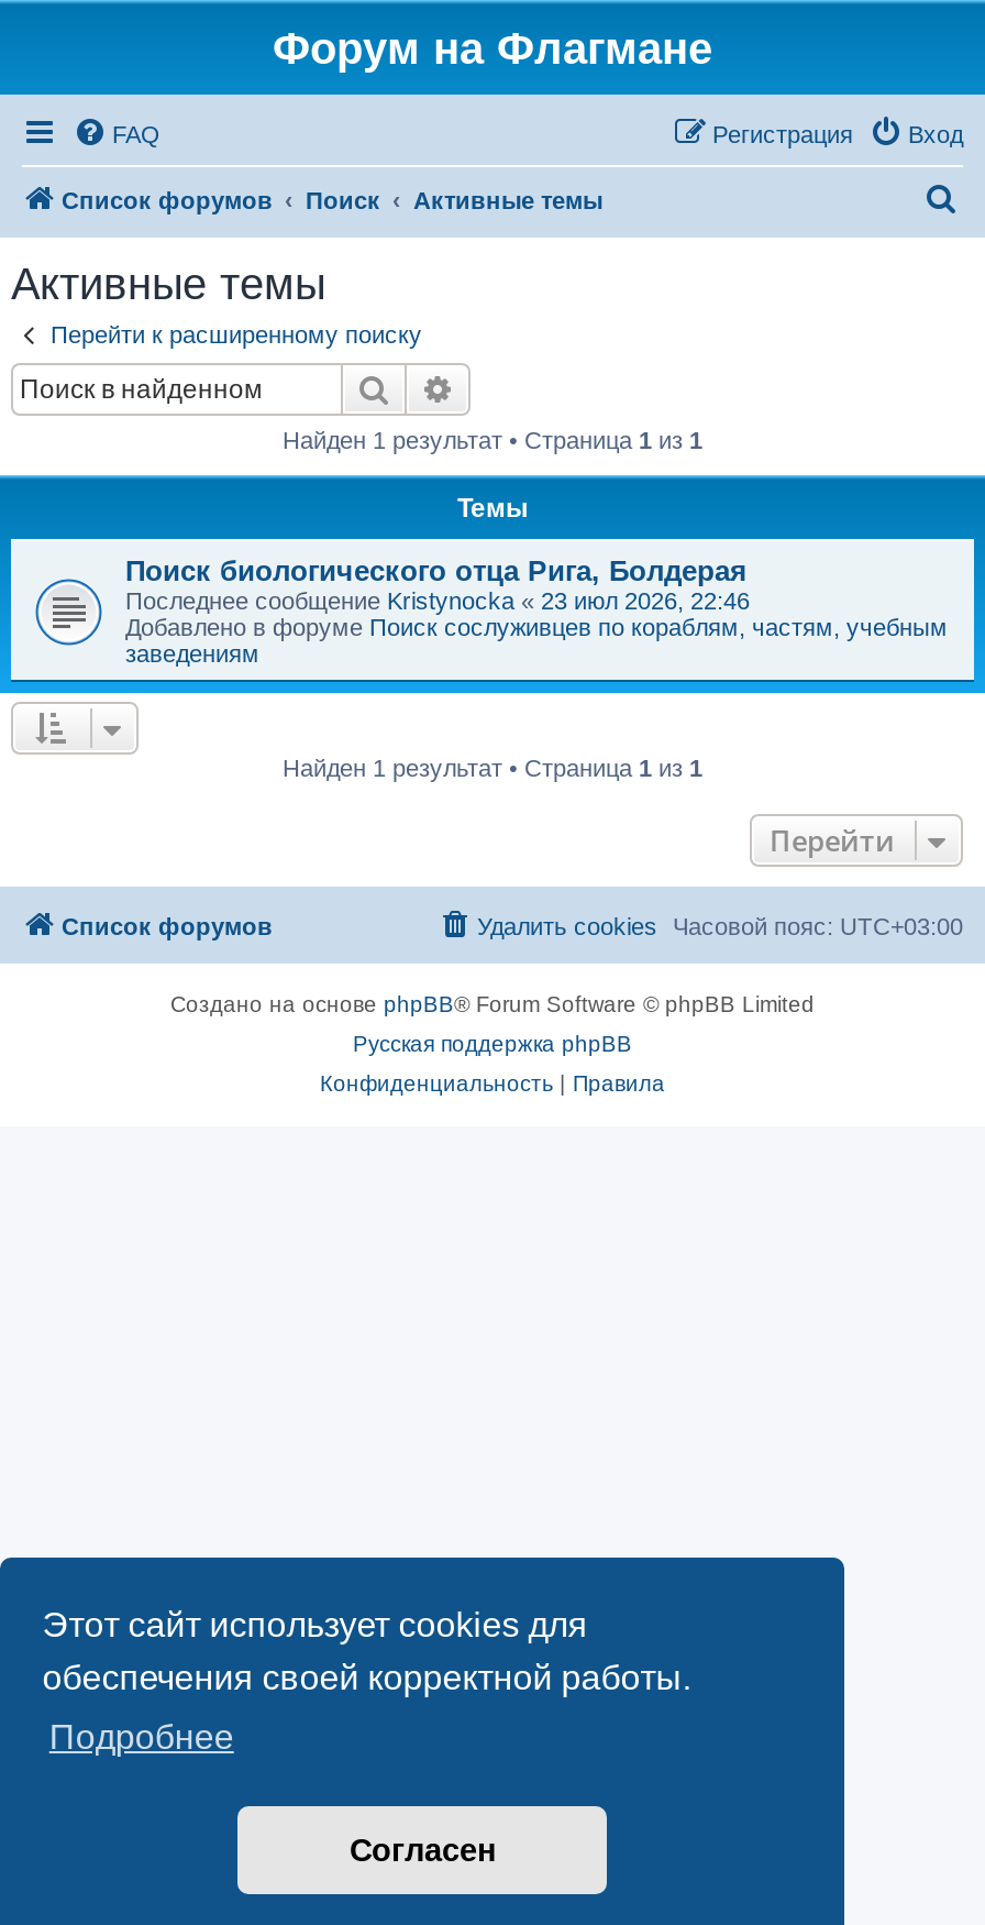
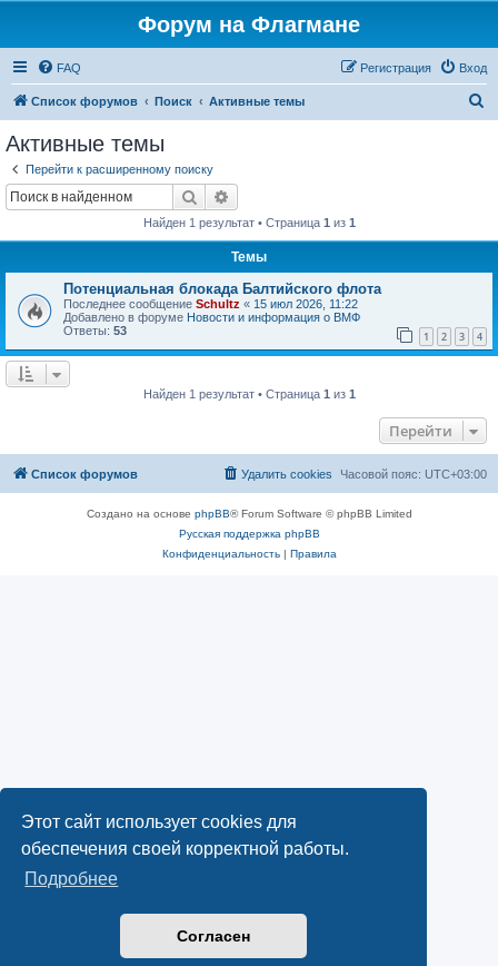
[125,553,948,665] Поиск биологического отца Рига, Болдерая | Последнее сообщение Kristynocka «23 июл 2026, 22:46 | Добавлено в форуме Поиск сослуживцев по кораблям, частям, учебным | заведениям -> [63,280,482,344] Потенциальная блокада Балтийского флота | Последнее сообщение Schultz «15 июл 2026, 11:22 | Добавлено в форуме Новости и информация о ВМФ | Ответы: 53 | 1 | 2 | 3 | 4

